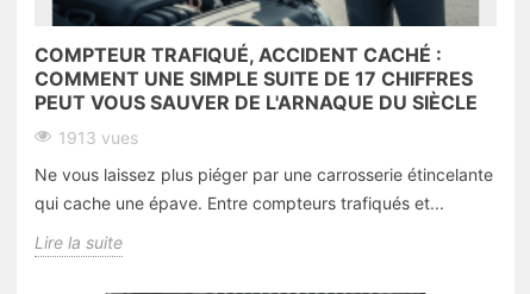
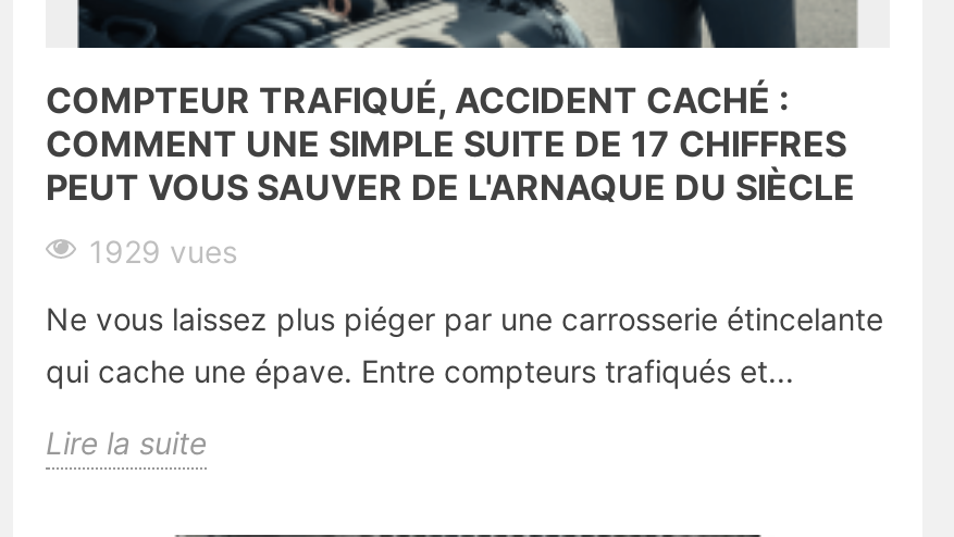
[58,127,138,147] 1913 vues -> [89,232,237,269] 1929 vues

